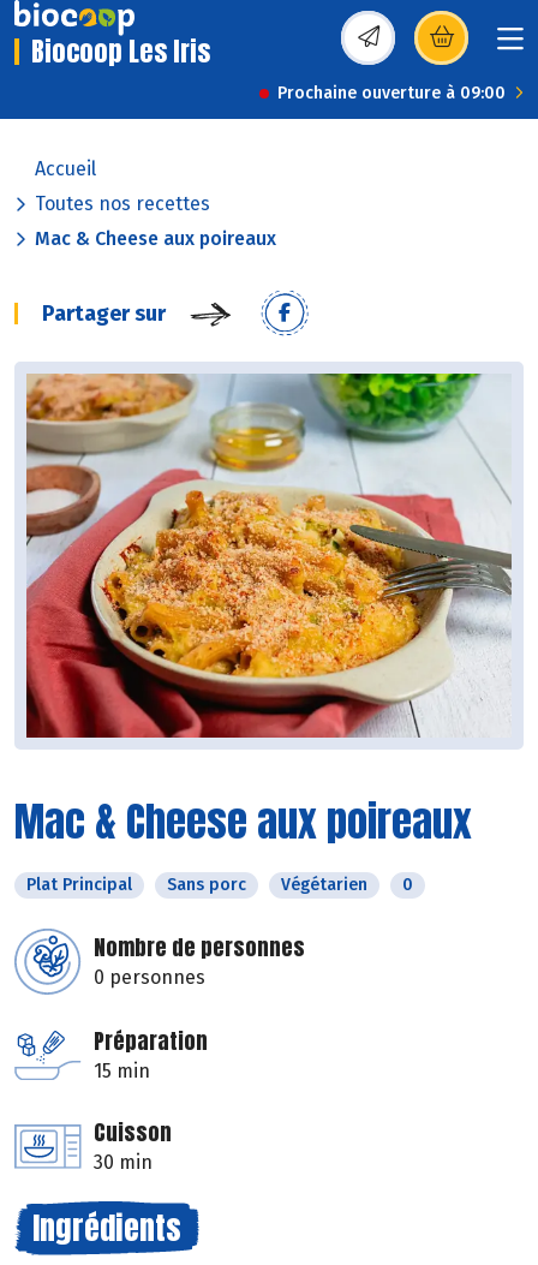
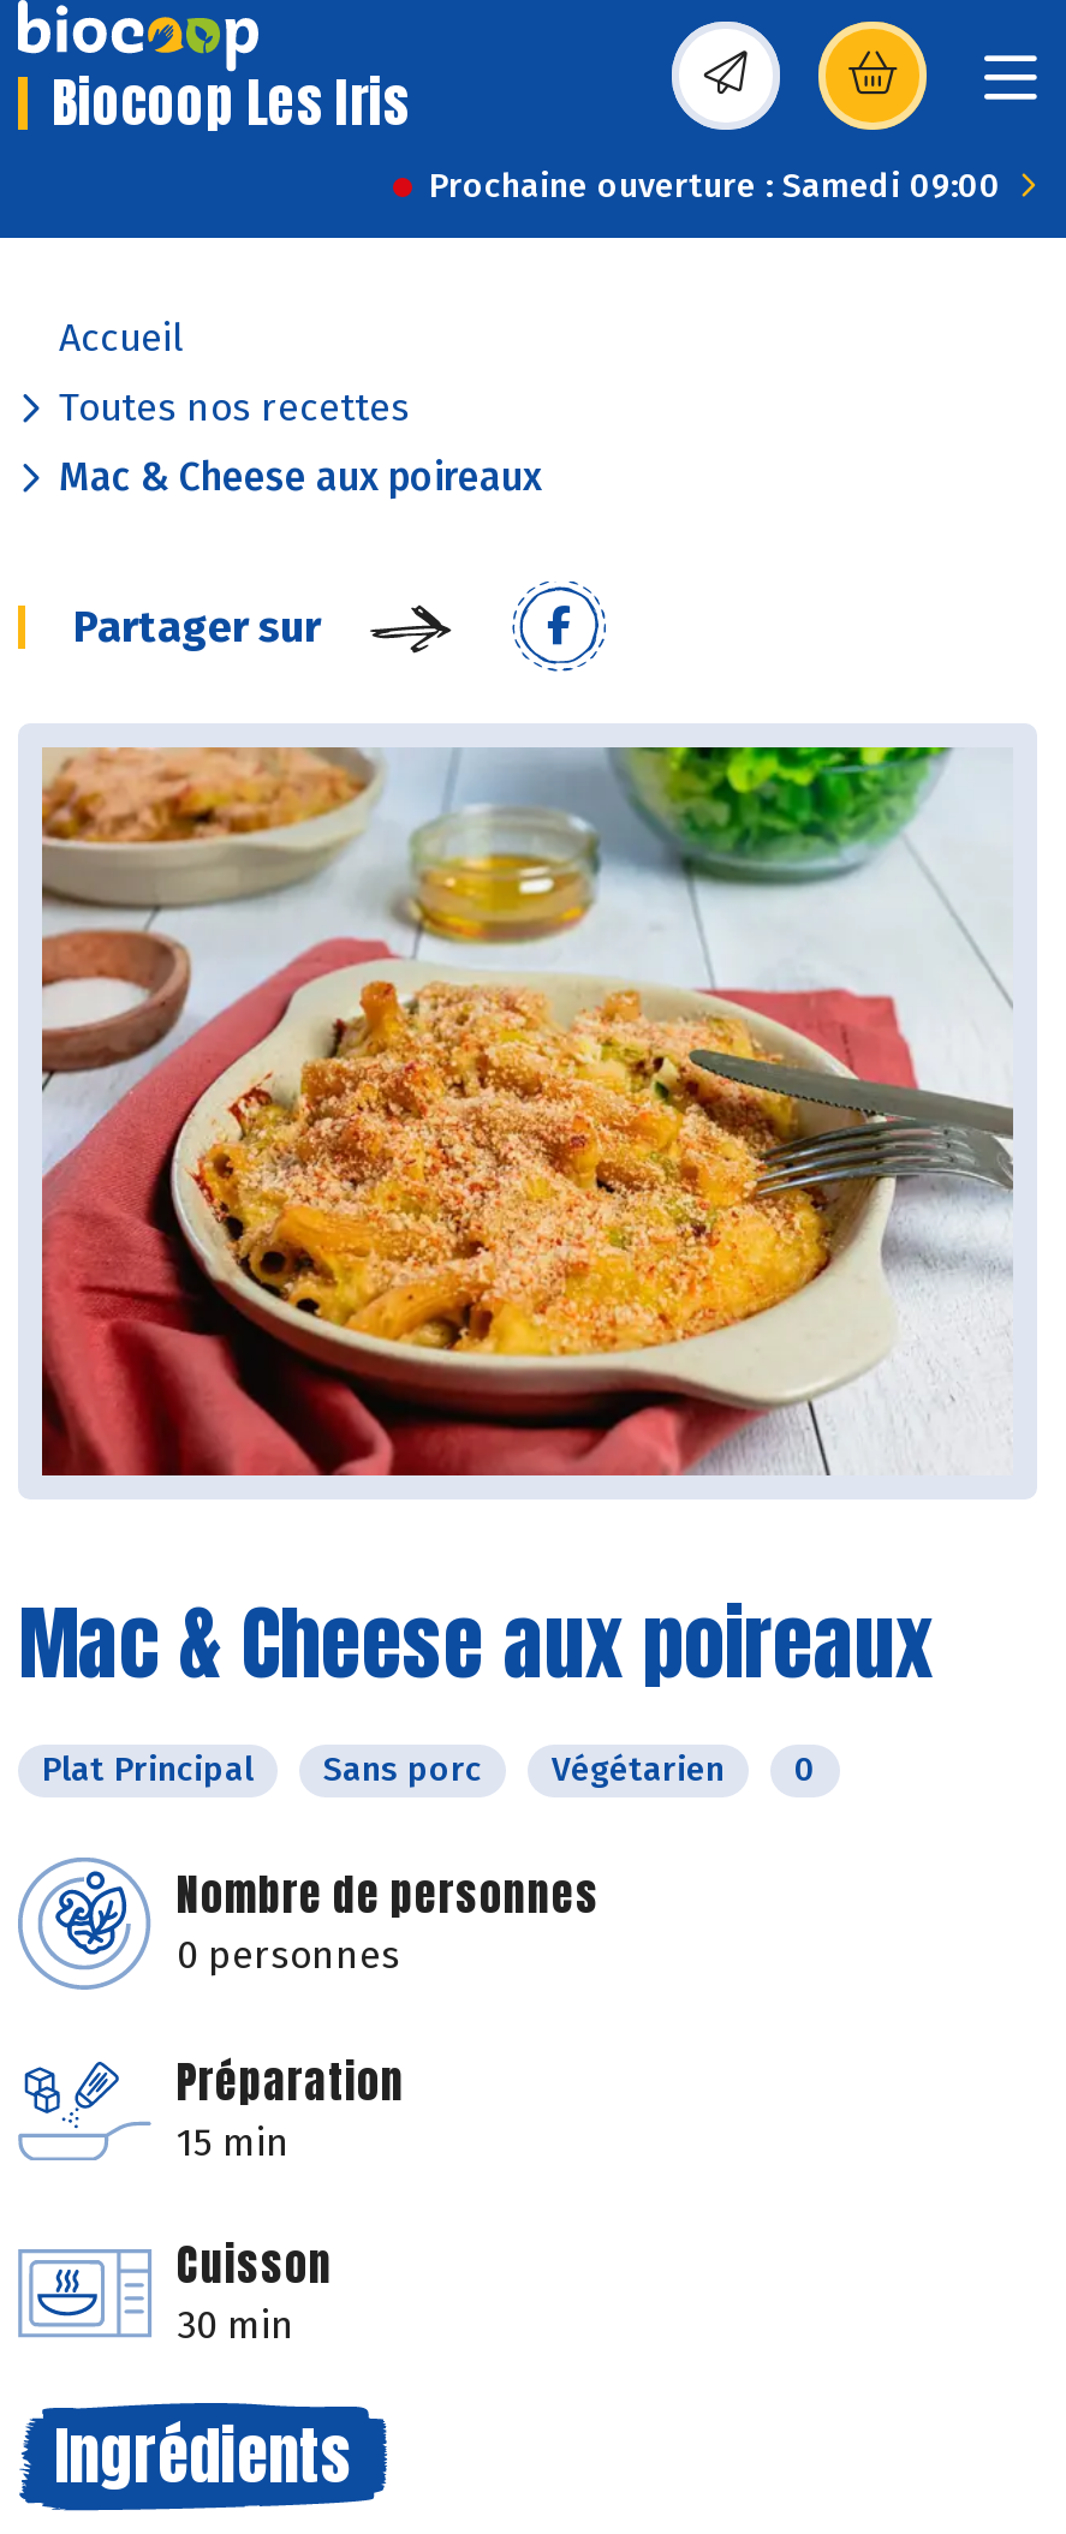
[277,83,506,103] Prochaine ouverture à 09:00 -> [429,166,1001,207] Prochaine ouverture : Samedi 09:00

